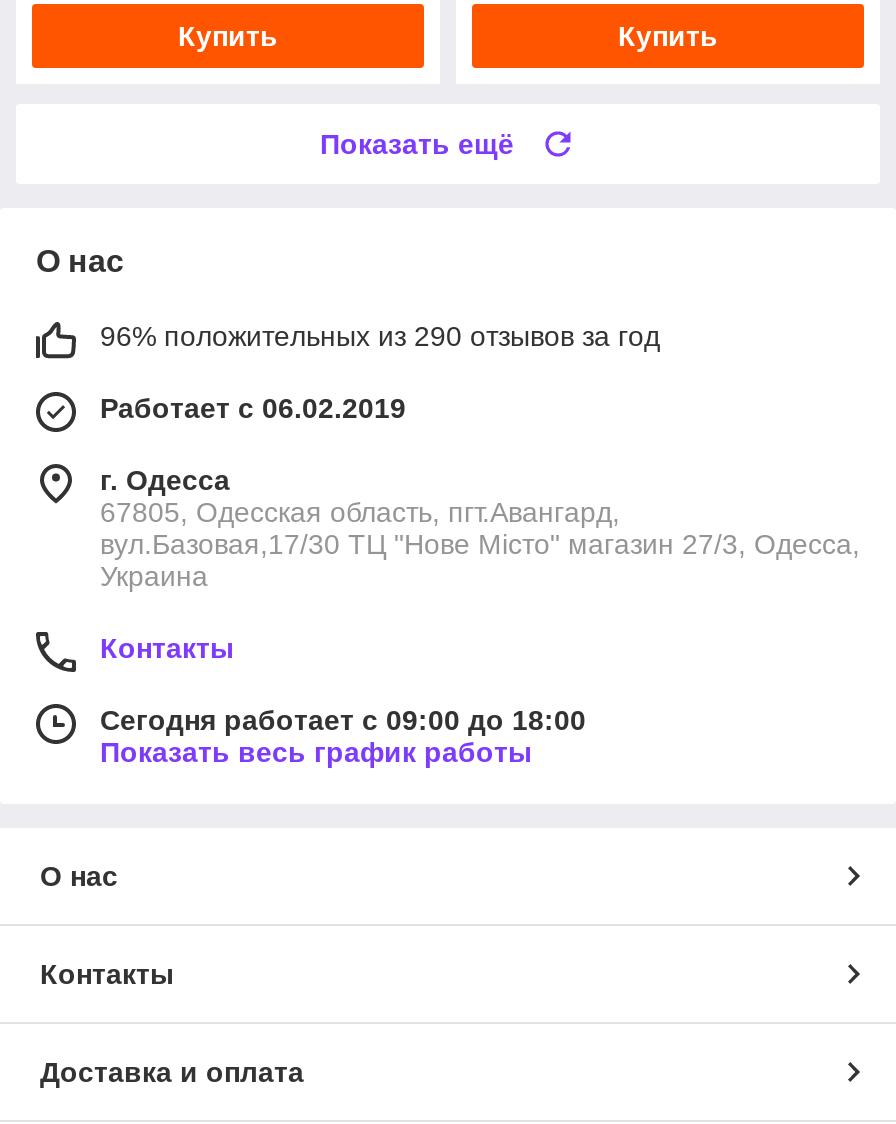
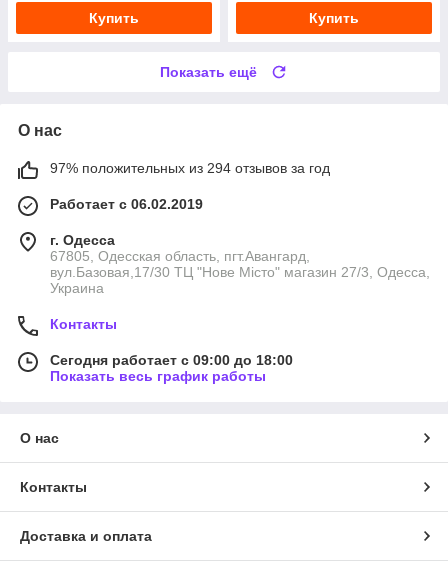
[100,320,660,352] 96% положительных из 290 отзывов за год -> [50,160,330,176] 97% положительных из 294 отзывов за год

